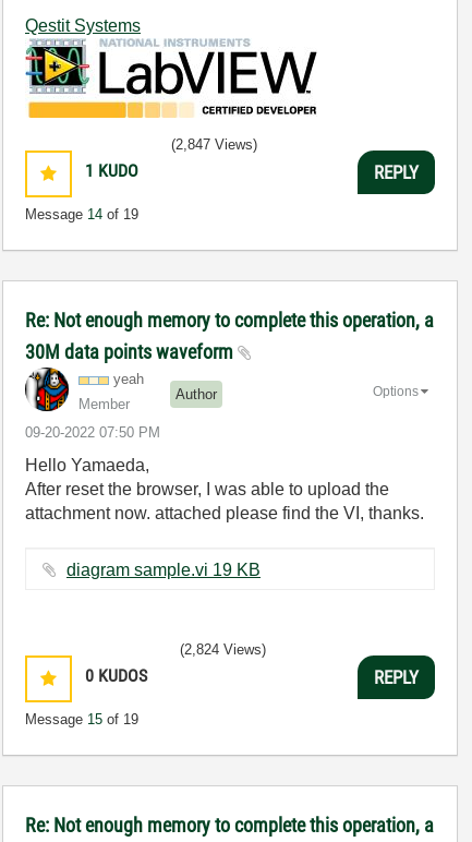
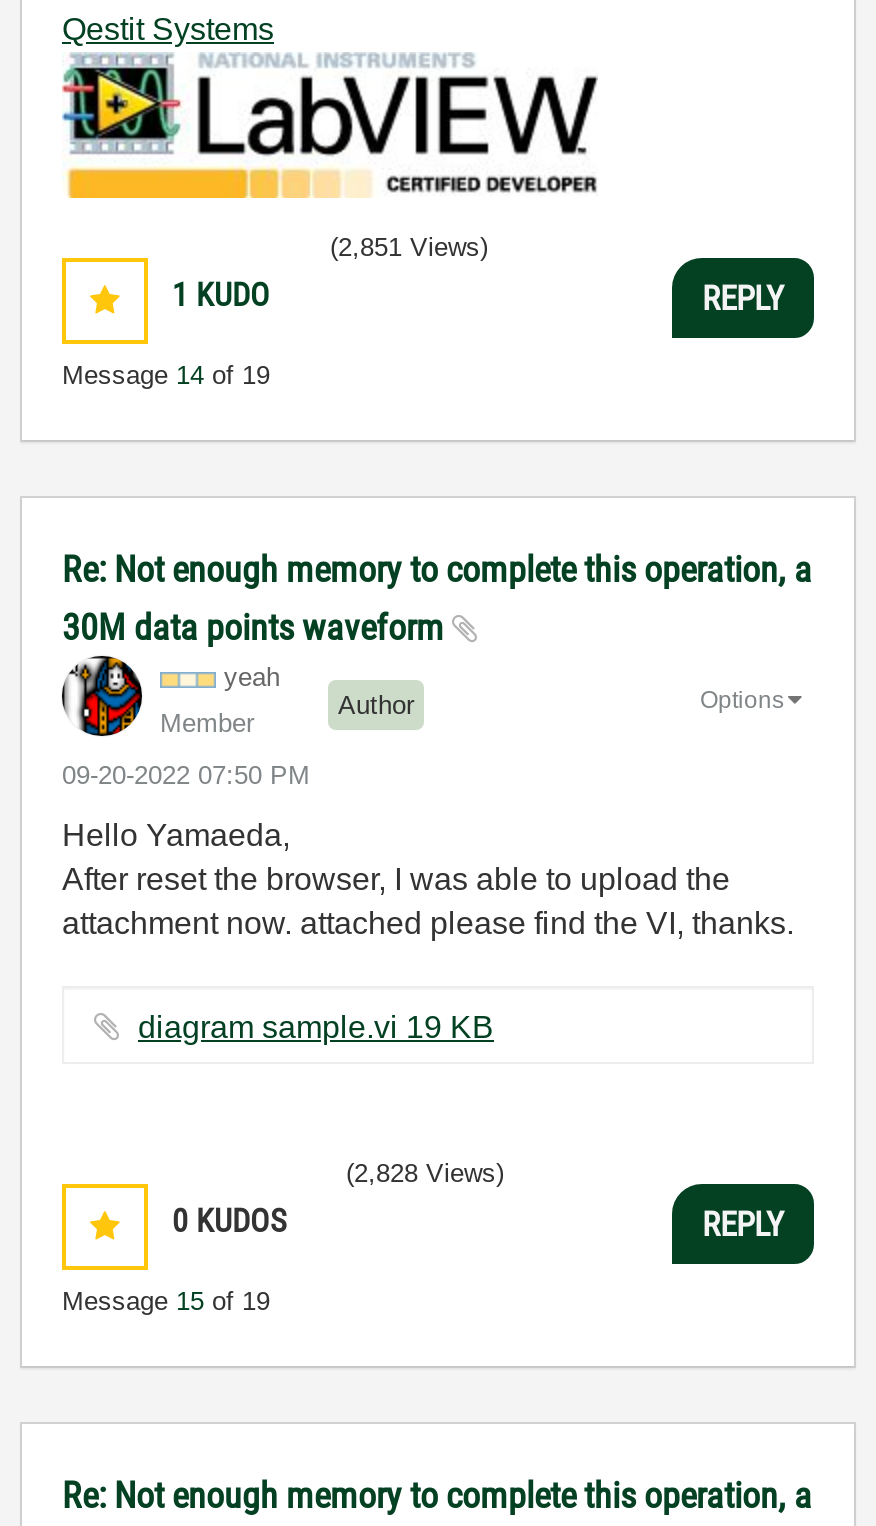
[171,136,257,153] (2,847 Views) -> [330,232,488,262] (2,851 Views)
[180,641,266,658] (2,824 Views) -> [346,1158,504,1188] (2,828 Views)

